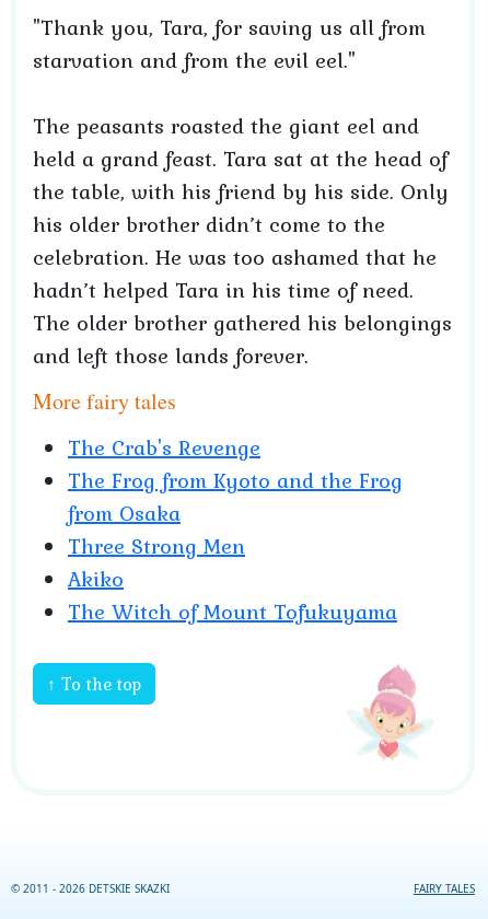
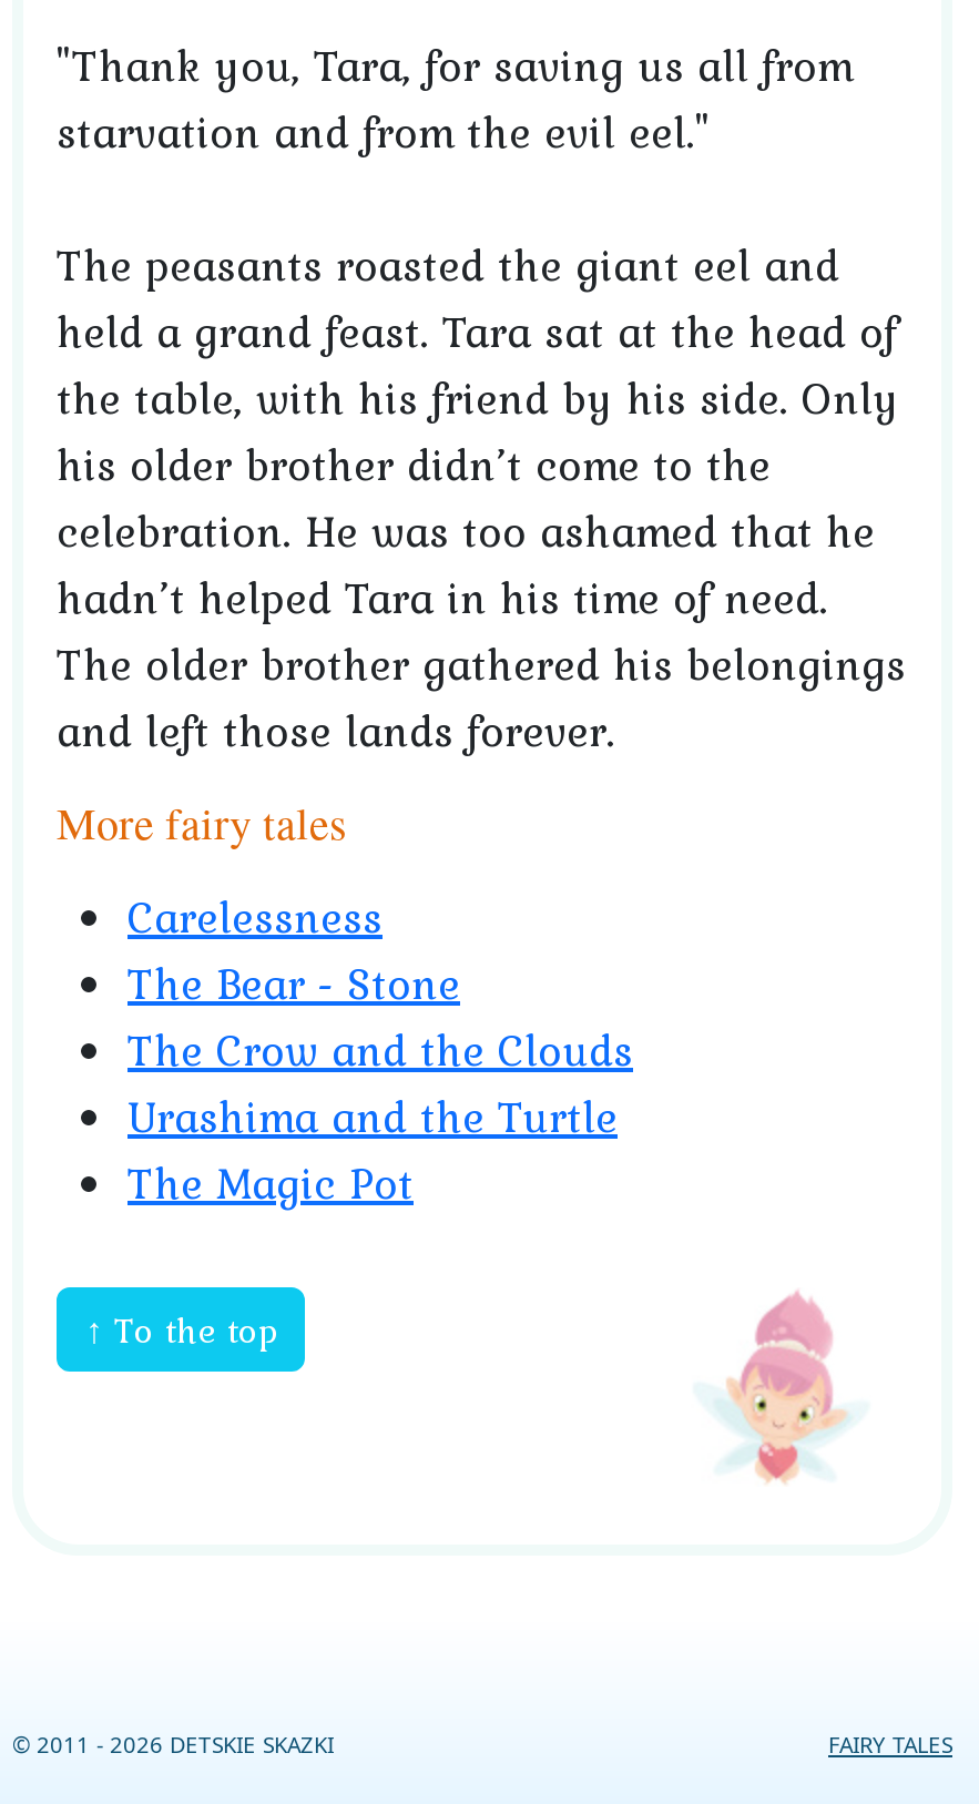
[68,431,403,628] The Crab's Revenge | The Frog from Kyoto and the Frog | from Osaka | Three Strong Men | Akiko | The Witch of Mount Tōfukuyama -> [128,884,633,1216] Carelessness | The Bear - Stone | The Crow and the Clouds | Urashima and the Turtle | The Magic Pot

